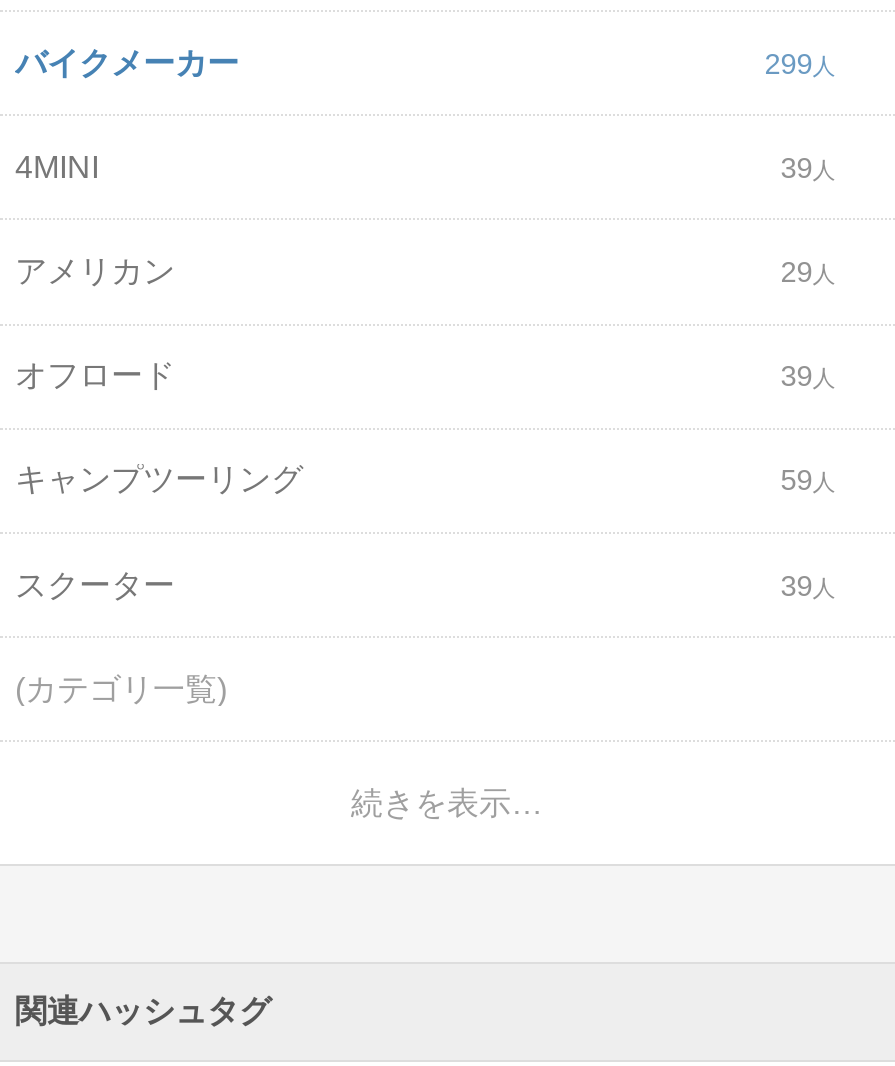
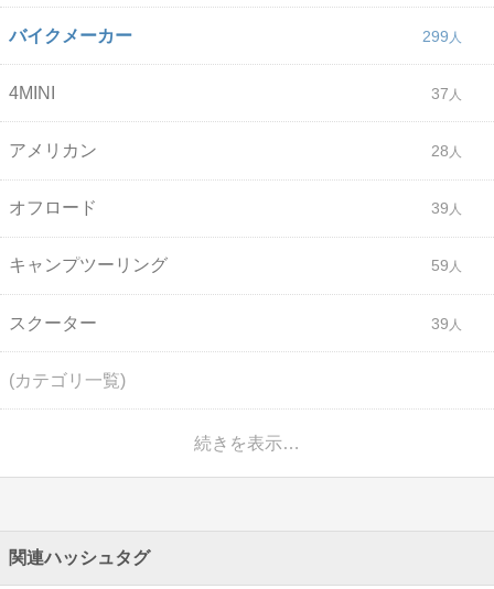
[780,152,812,184] 39 -> [431,85,448,102] 37
[780,256,812,288] 29 -> [431,142,448,160] 28

